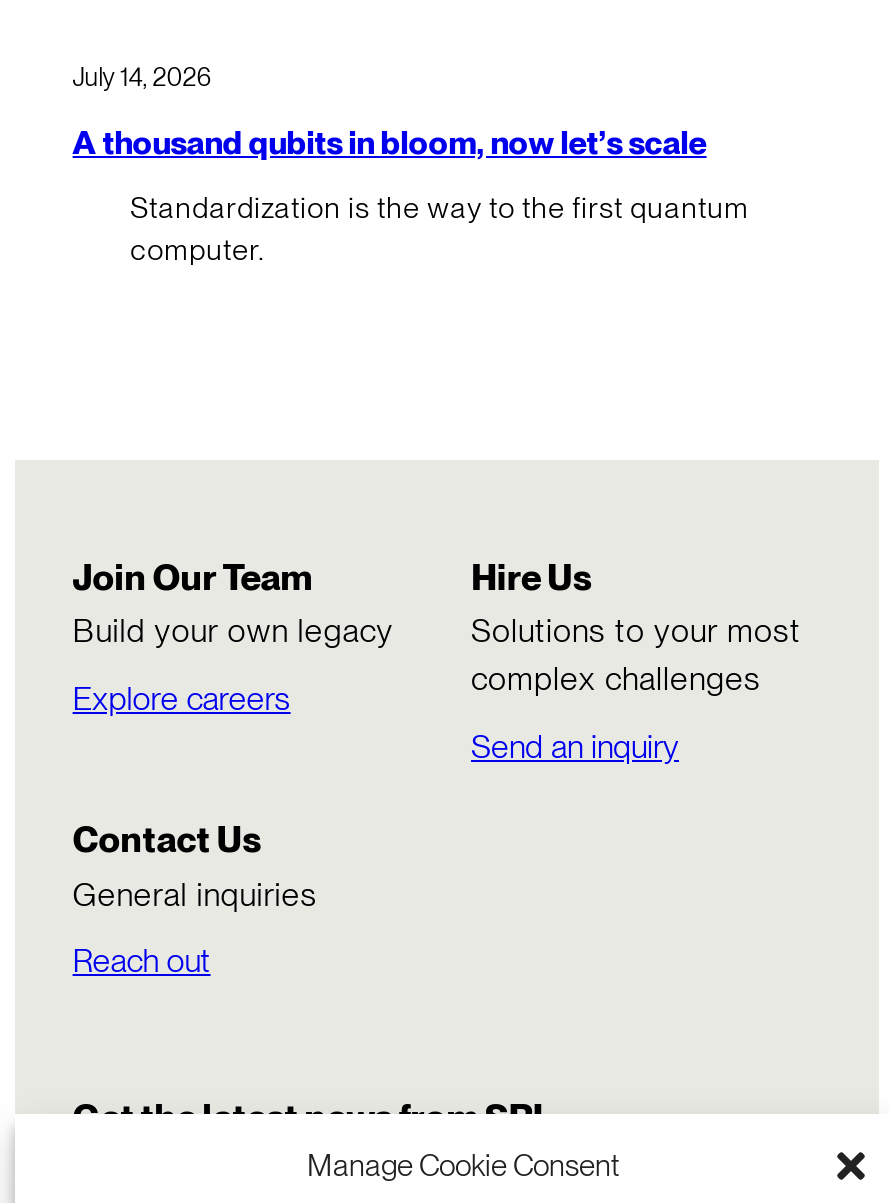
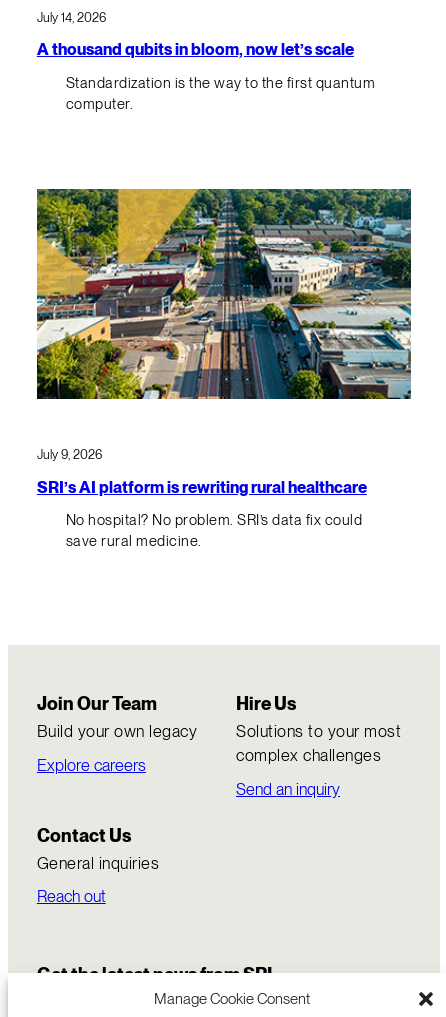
none -> [36,188,412,400] [image]
none -> [37,447,367,550] July 9, 2026 | SRI’s AI platform is rewriting rural healthcare | No hospital? No problem. SRI’s data fix could | save rural medicine.

